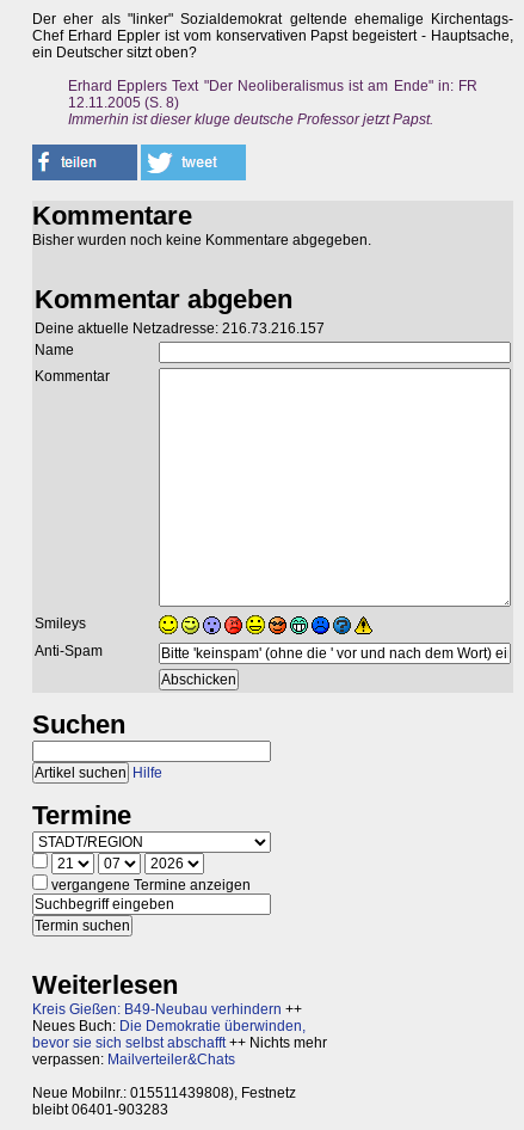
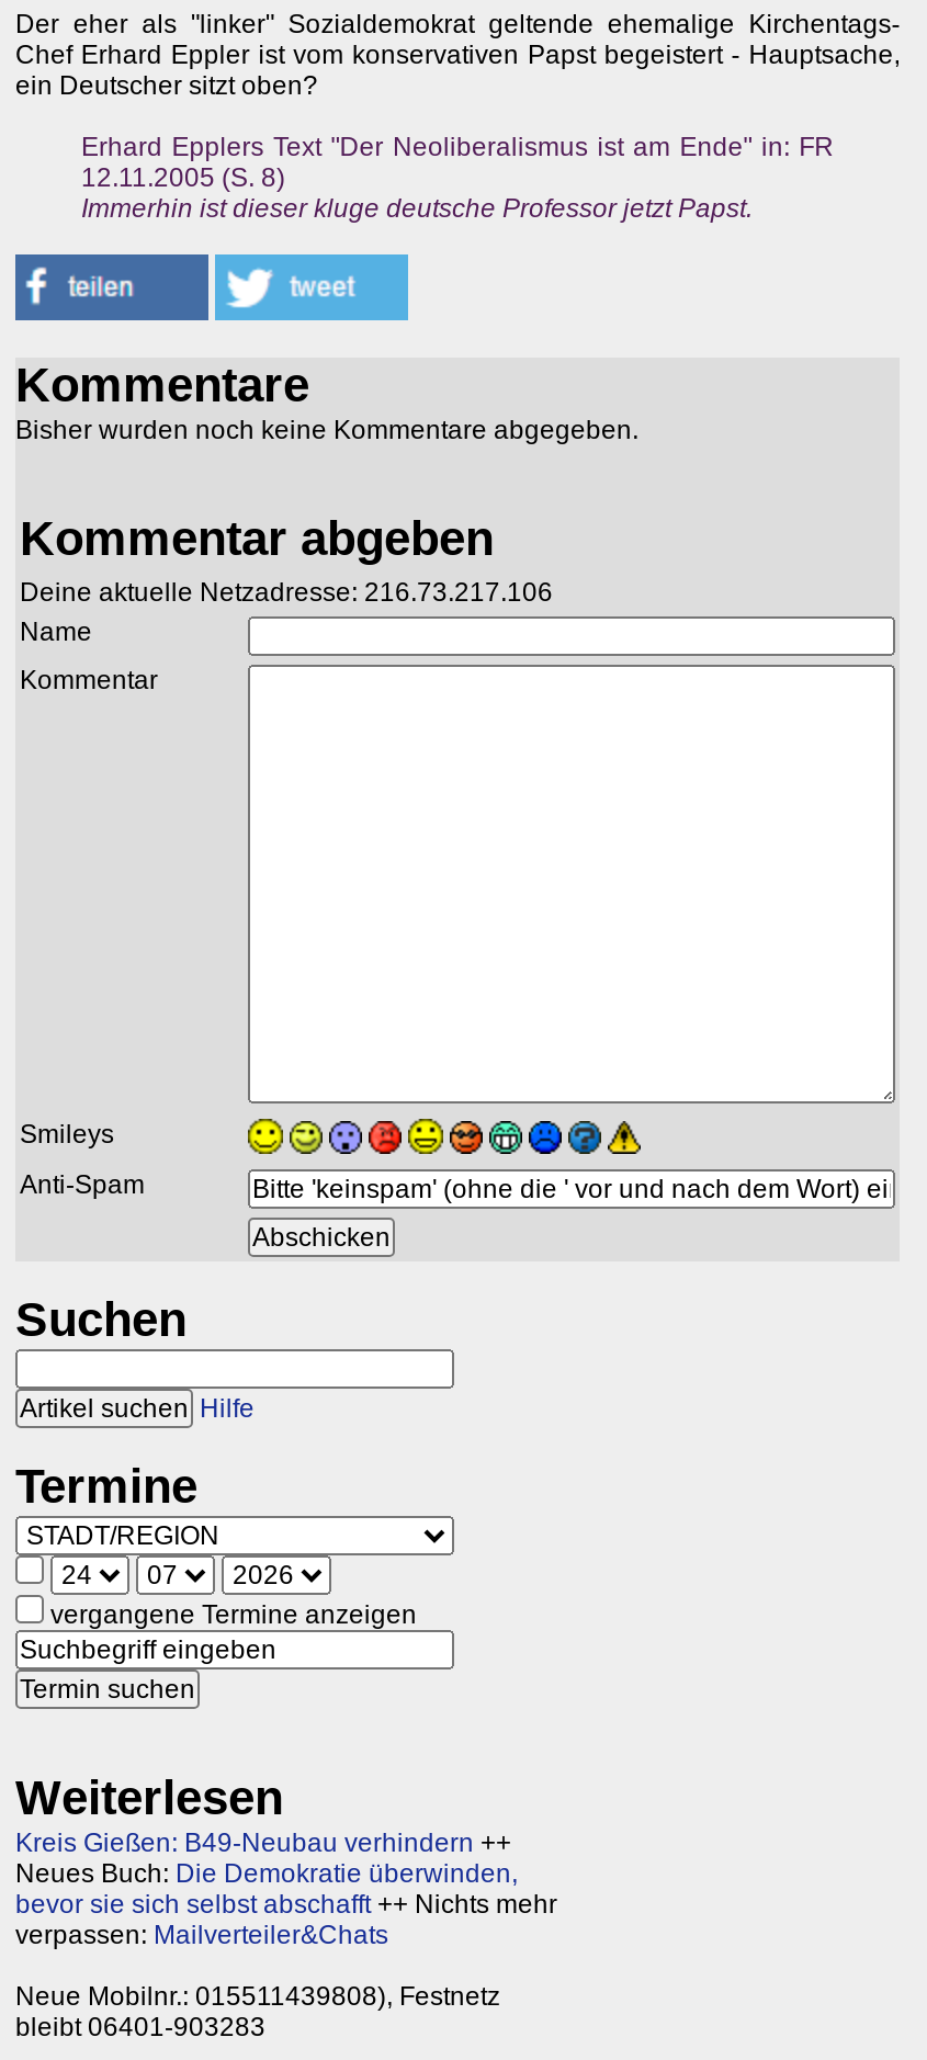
[35,321,325,337] Deine aktuelle Netzadresse: 216.73.216.157 -> [20,578,553,609] Deine aktuelle Netzadresse: 216.73.217.106

